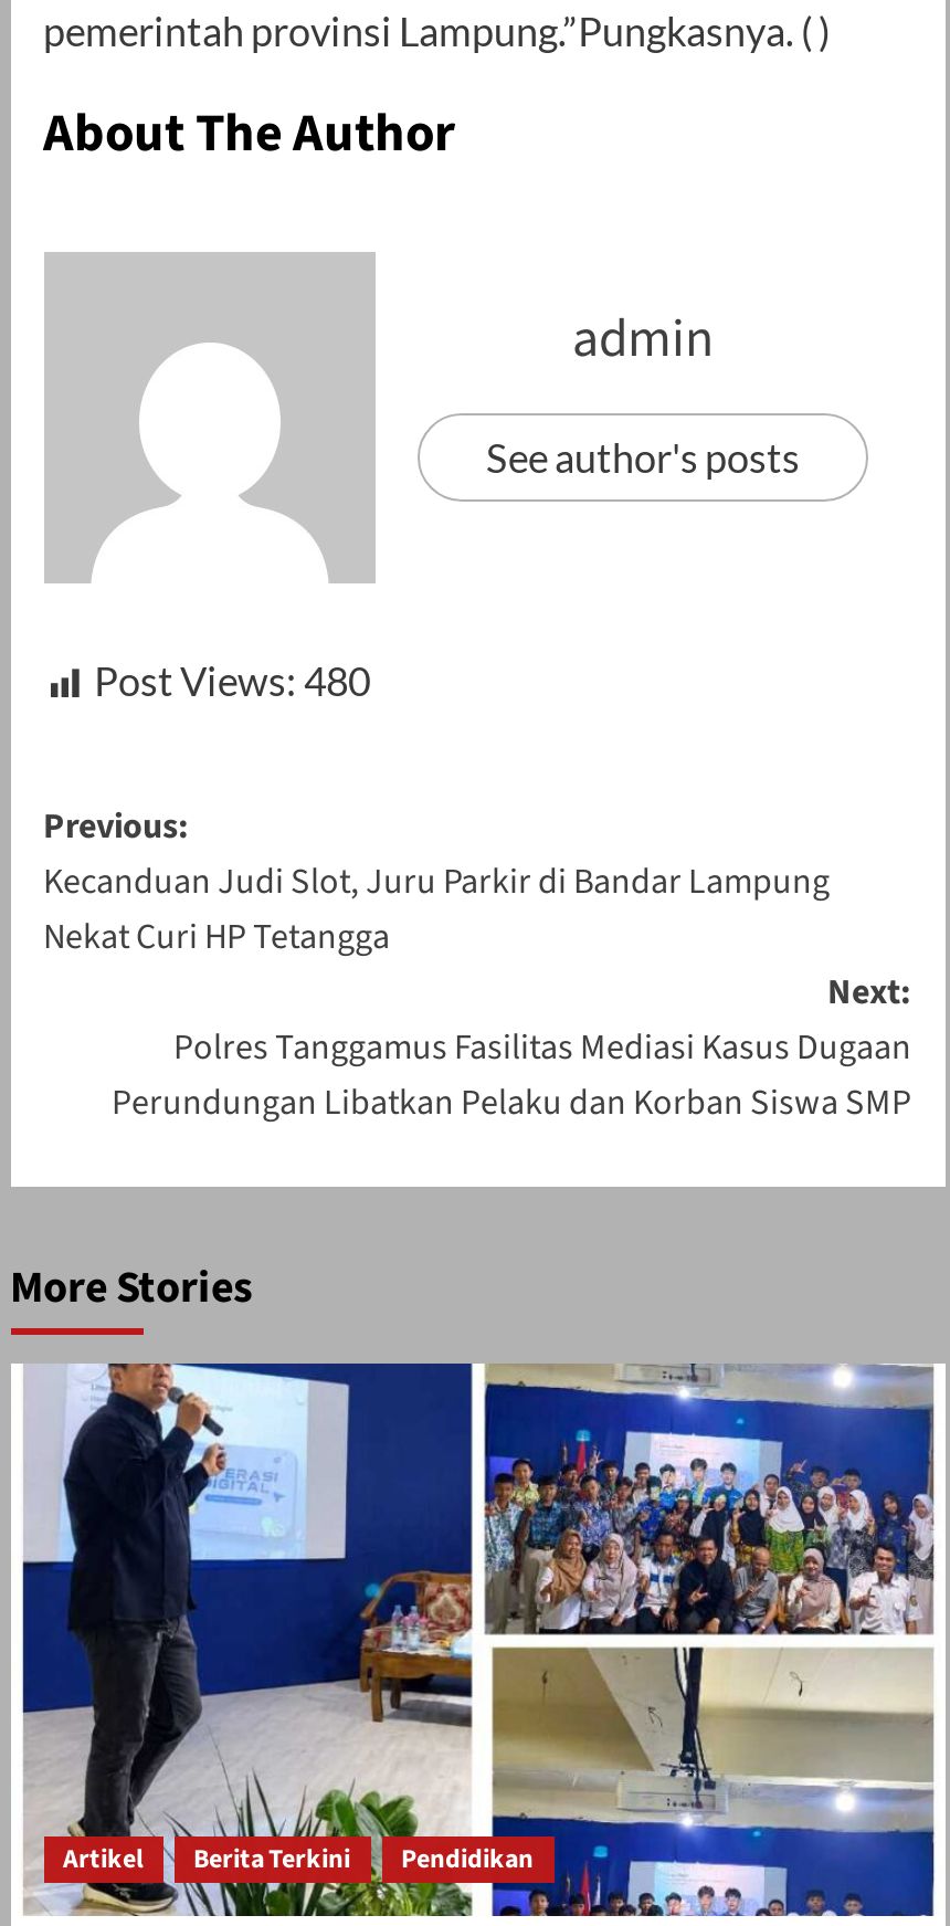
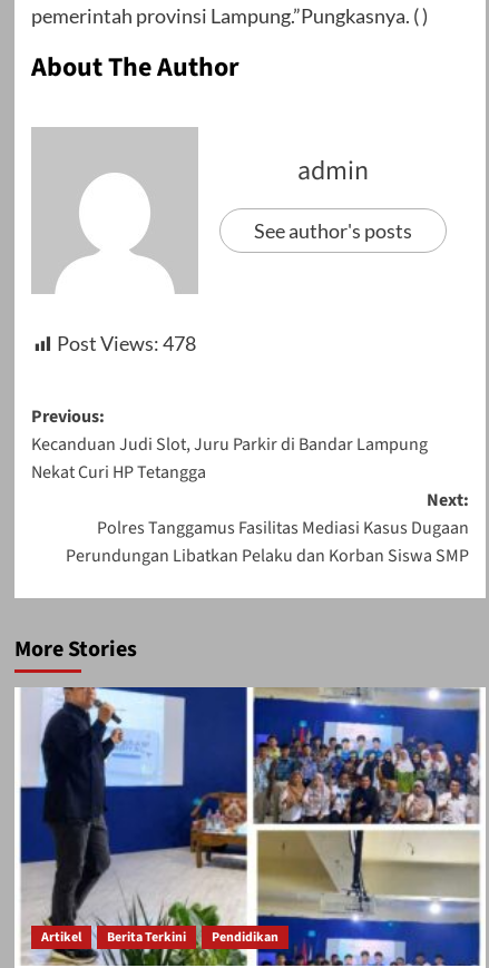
[94,657,370,706] Post Views: 480 -> [56,331,195,356] Post Views: 478

